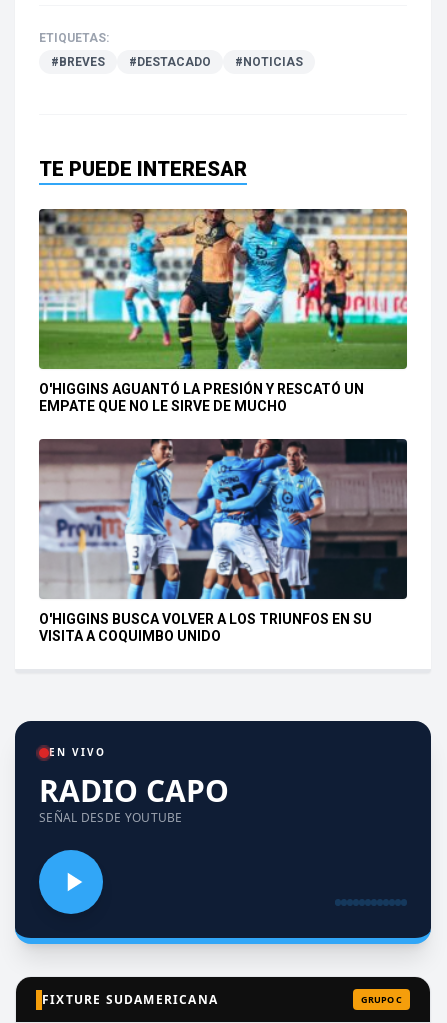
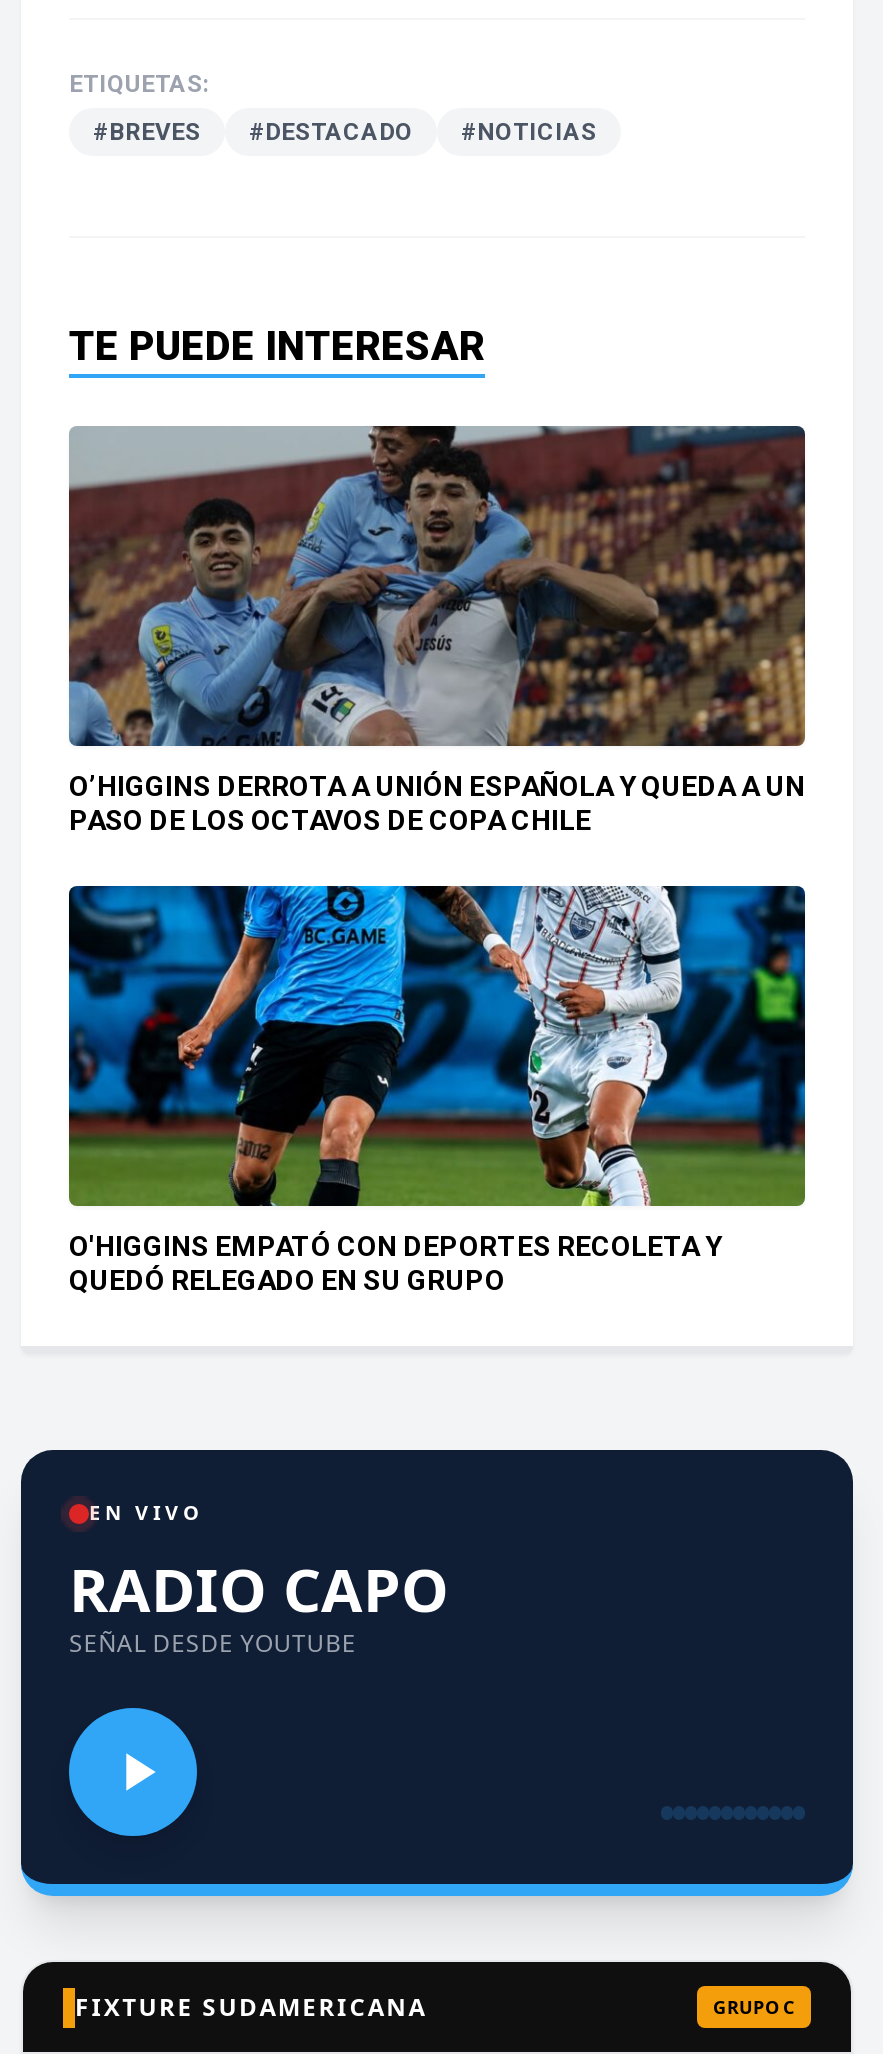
[38,208,408,414] [image] | O'HIGGINS AGUANTÓ LA PRESIÓN Y RESCATÓ UN | EMPATE QUE NO LE SIRVE DE MUCHO -> [67,424,807,836] [image] | O’HIGGINS DERROTA A UNIÓN ESPAÑOLA Y QUEDA A UN | PASO DE LOS OCTAVOS DE COPA CHILE
[38,438,408,644] [image] | O'HIGGINS BUSCA VOLVER A LOS TRIUNFOS EN SU | VISITA A COQUIMBO UNIDO -> [67,884,807,1296] [image] | O'HIGGINS EMPATÓ CON DEPORTES RECOLETA Y | QUEDÓ RELEGADO EN SU GRUPO

